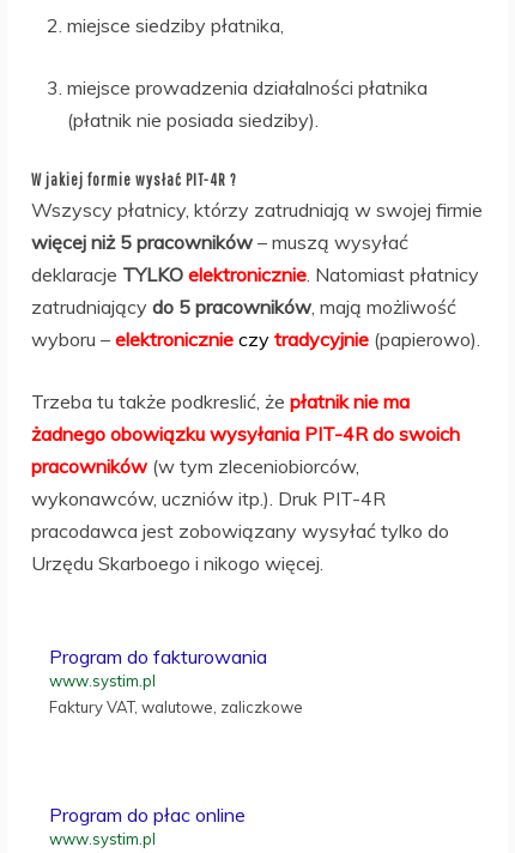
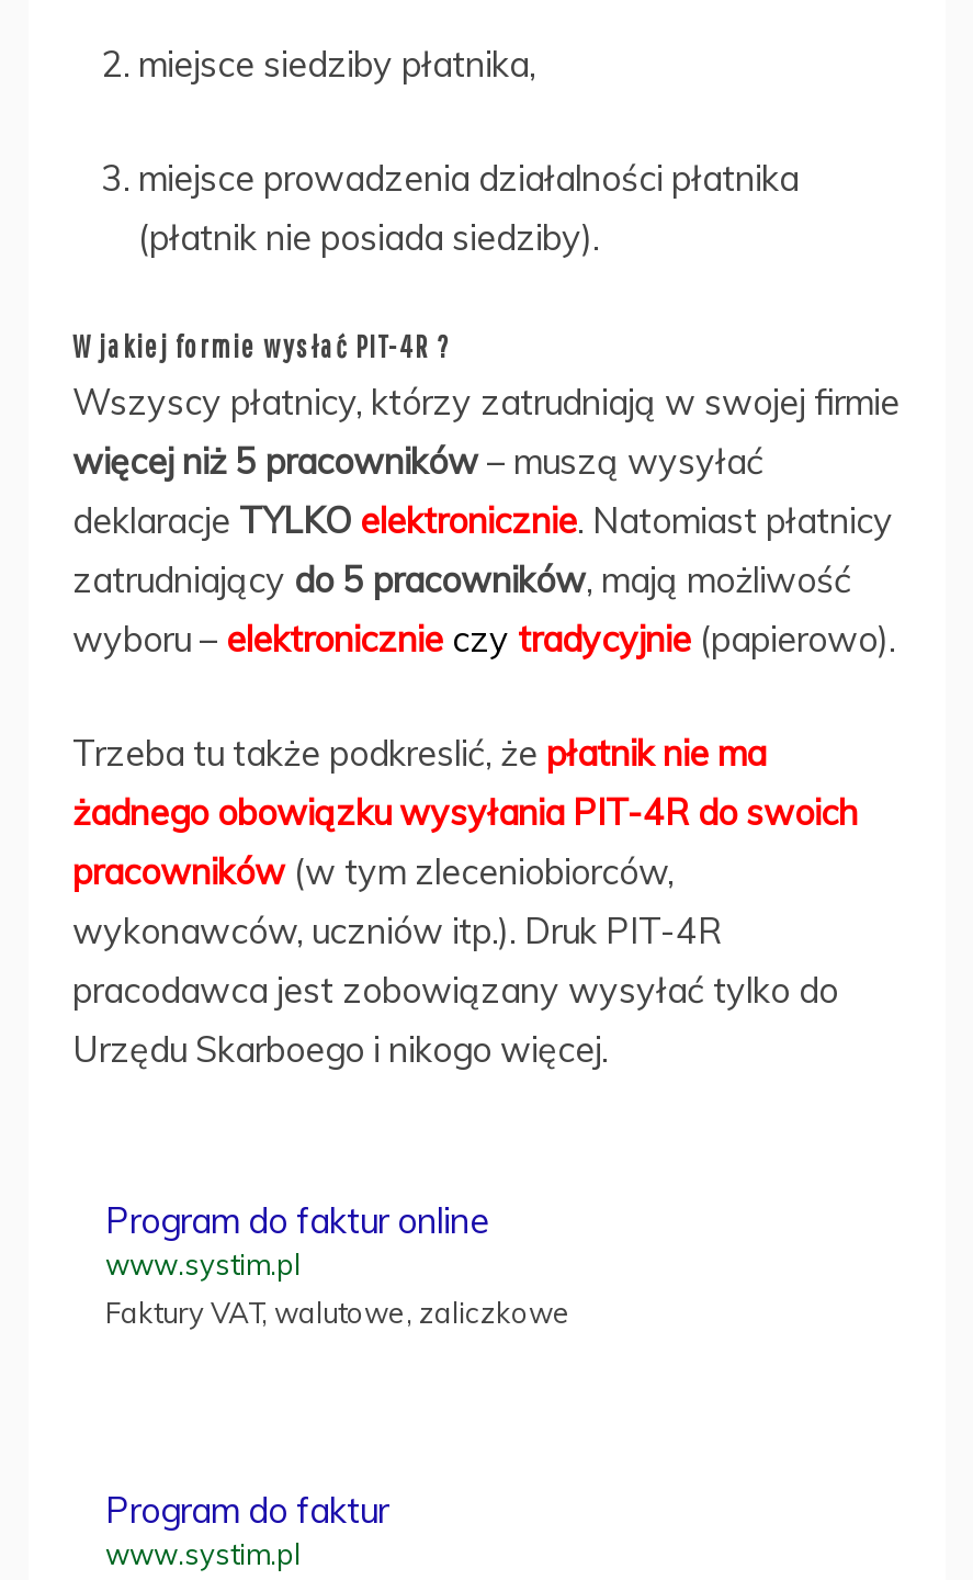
[49,644,267,668] Program do fakturowania -> [105,1198,489,1242] Program do faktur online
[49,803,246,827] Program do płac online -> [105,1488,388,1532] Program do faktur

